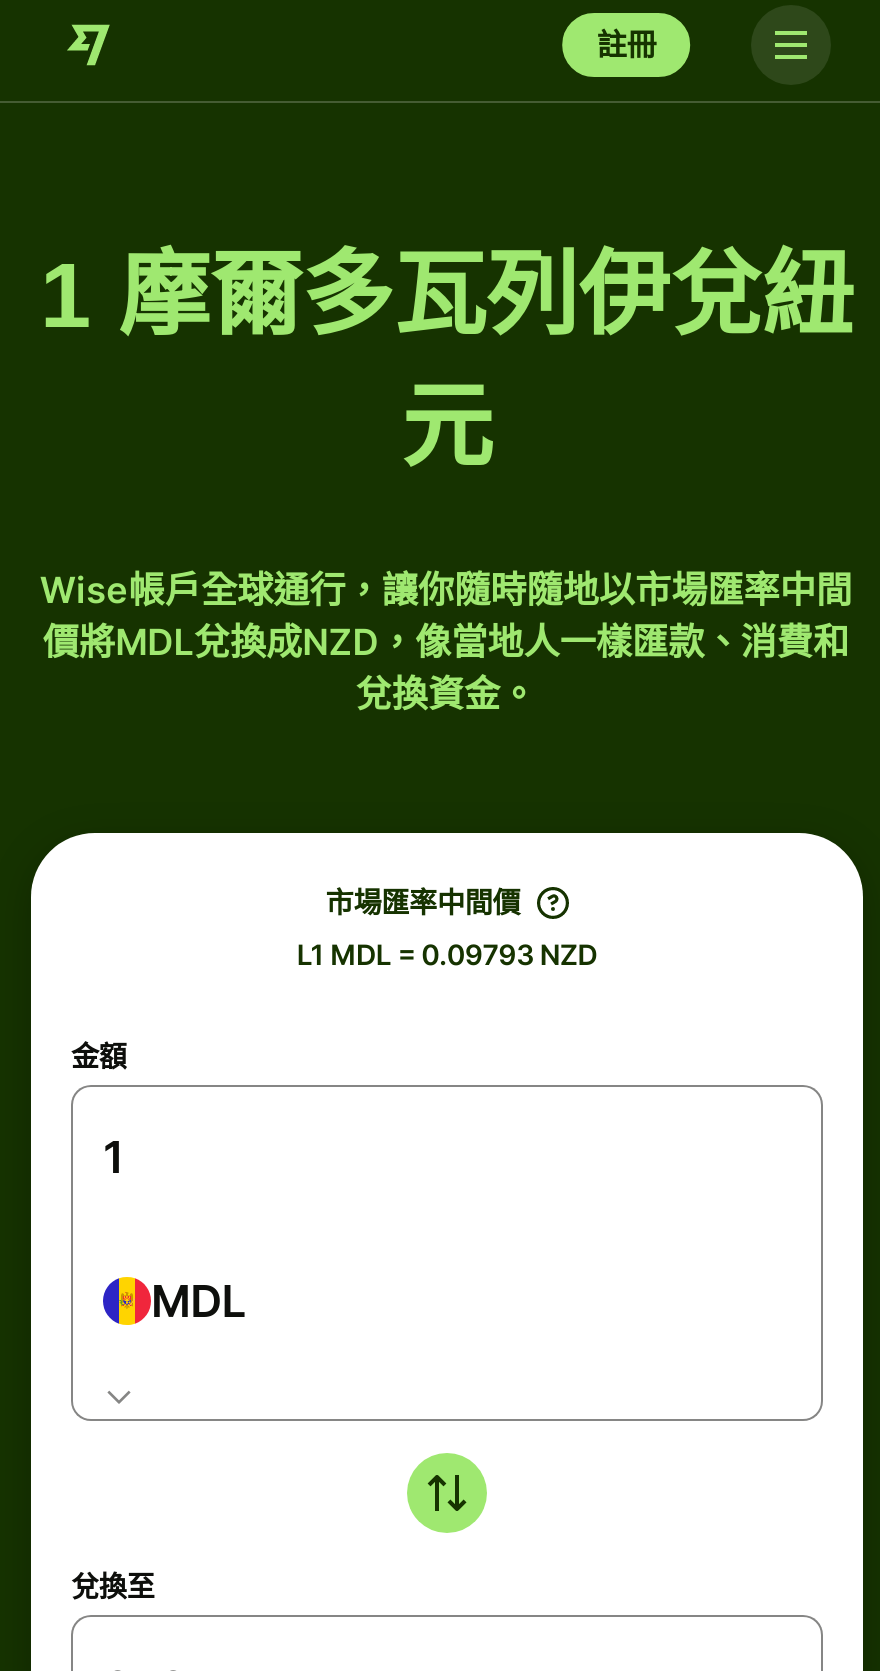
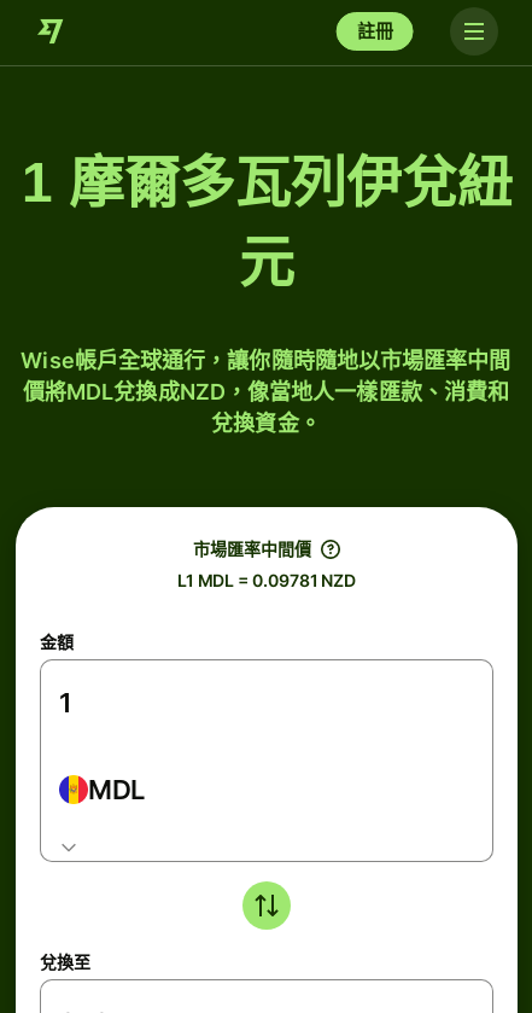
[297,937,597,971] L1 MDL = 0.09793 NZD -> [177,570,356,590] L1 MDL = 0.09781 NZD

